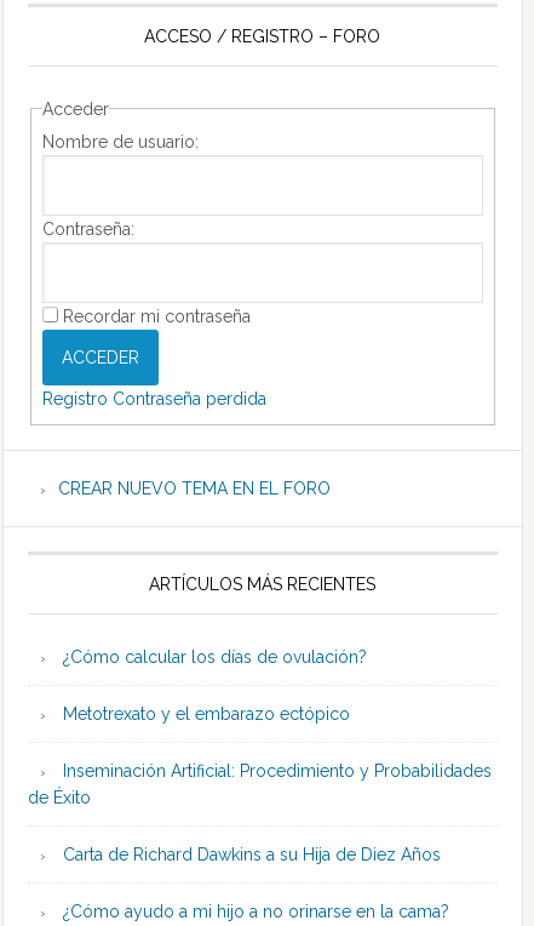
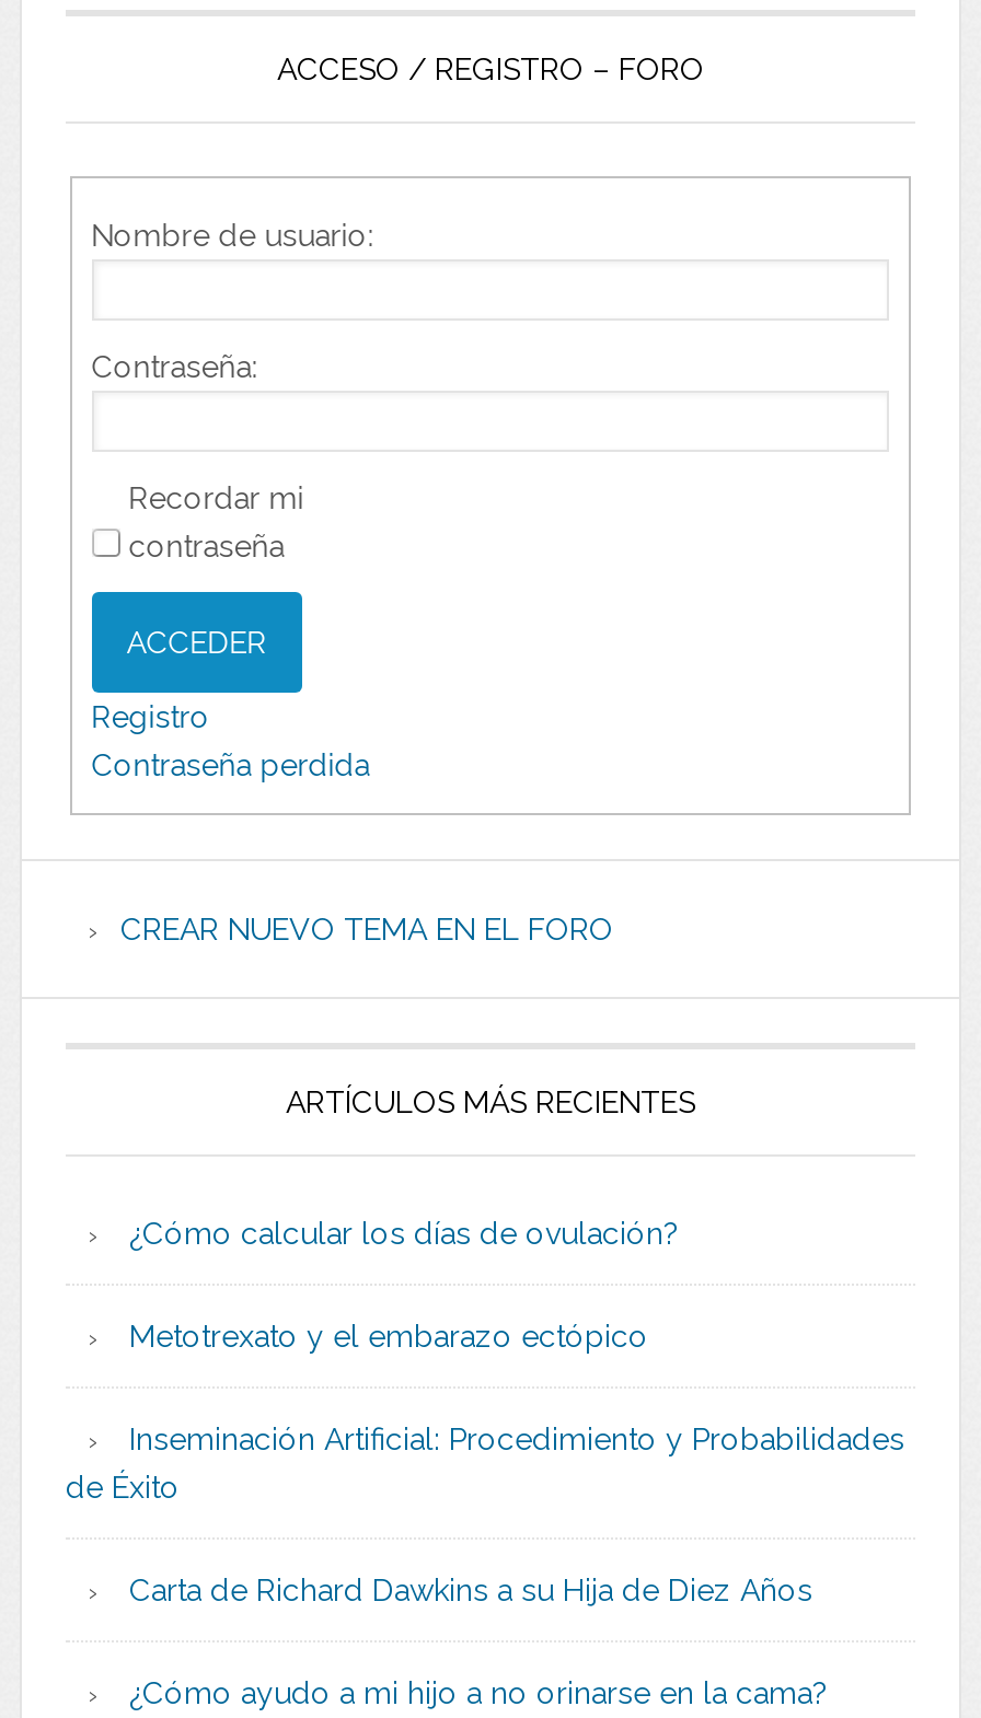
[42,99,109,119] Acceder -> none
moved [42,219,134,239] -> [91,350,258,385]: Contraseña:

